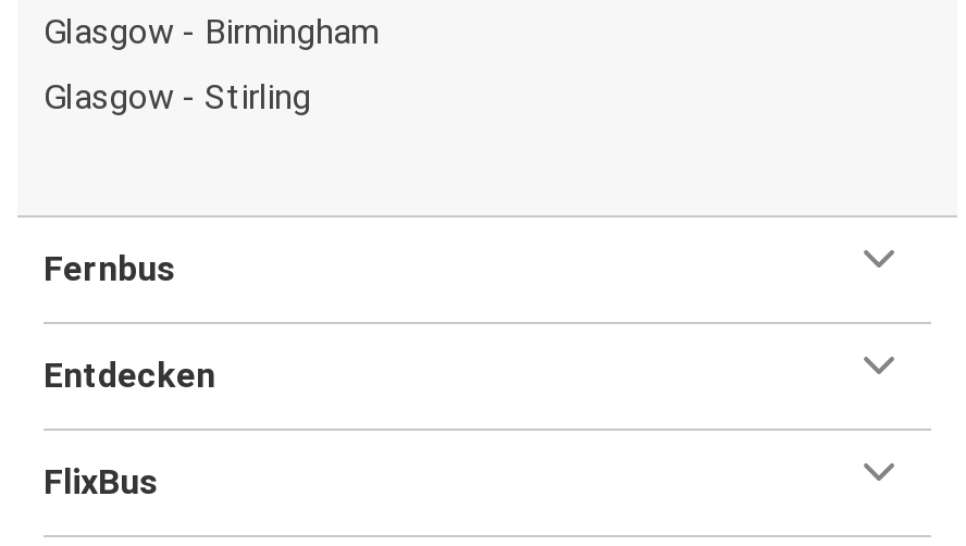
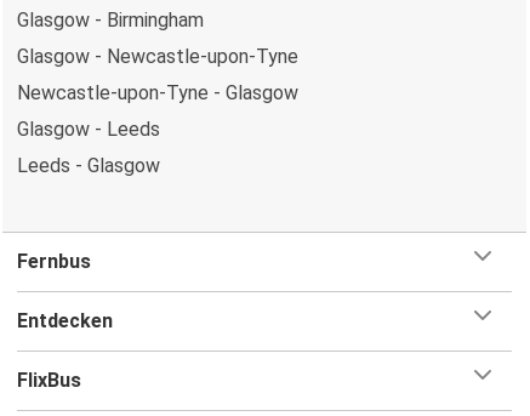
[44,75,311,116] Glasgow - Stirling -> [17,44,298,176] Glasgow - Newcastle-upon-Tyne | Newcastle-upon-Tyne - Glasgow | Glasgow - Leeds | Leeds - Glasgow

